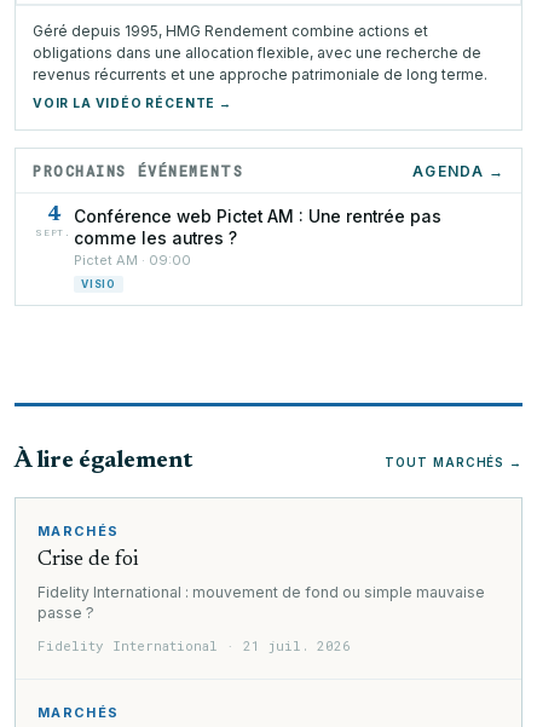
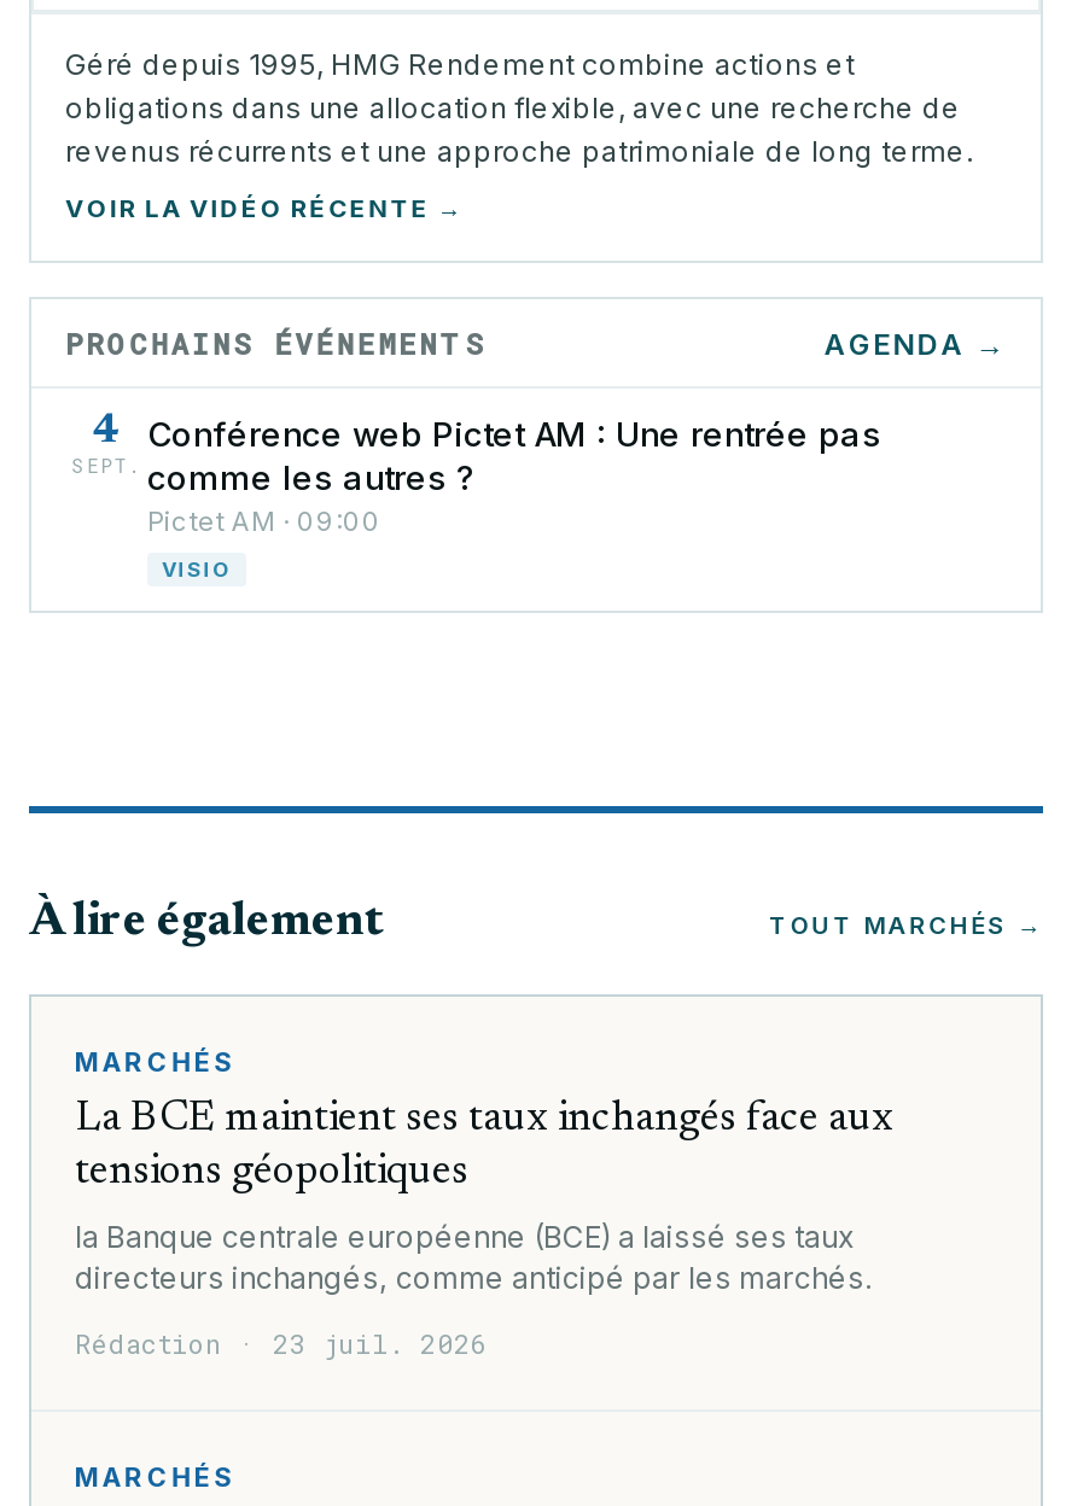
[37,549,138,571] Crise de foi -> [75,1099,893,1195] La BCE maintient ses taux inchangés face aux | tensions géopolitiques
[37,583,485,622] Fidelity International : mouvement de fond ou simple mauvaise | passe ? -> [75,1219,872,1297] la Banque centrale européenne (BCE) a laissé ses taux | directeurs inchangés, comme anticipé par les marchés.
[37,638,351,655] Fidelity International · 21 juil. 2026 -> [75,1328,488,1362] Rédaction · 23 juil. 2026

